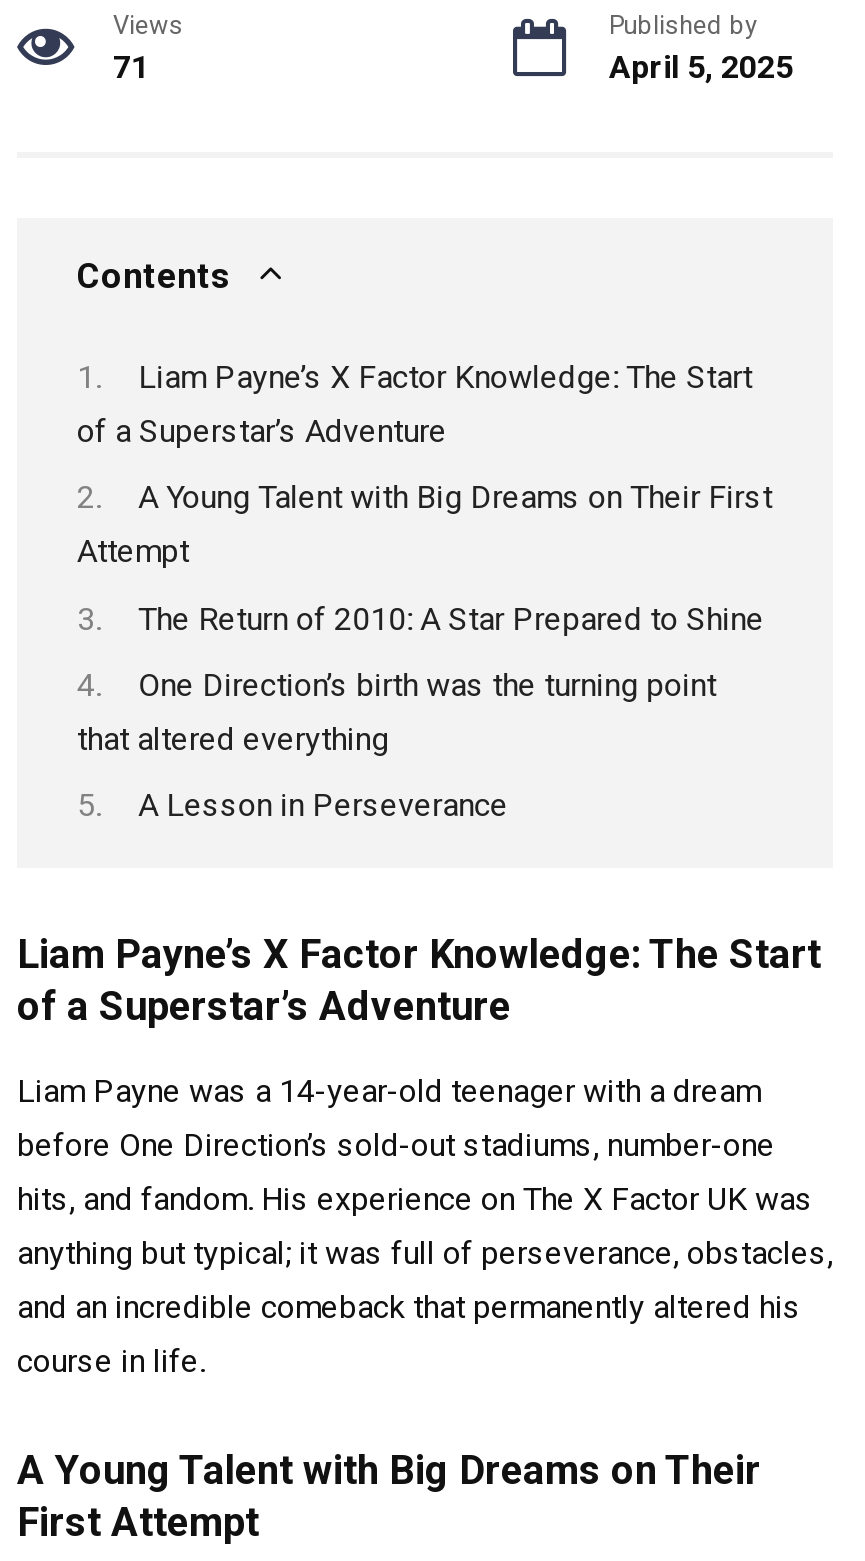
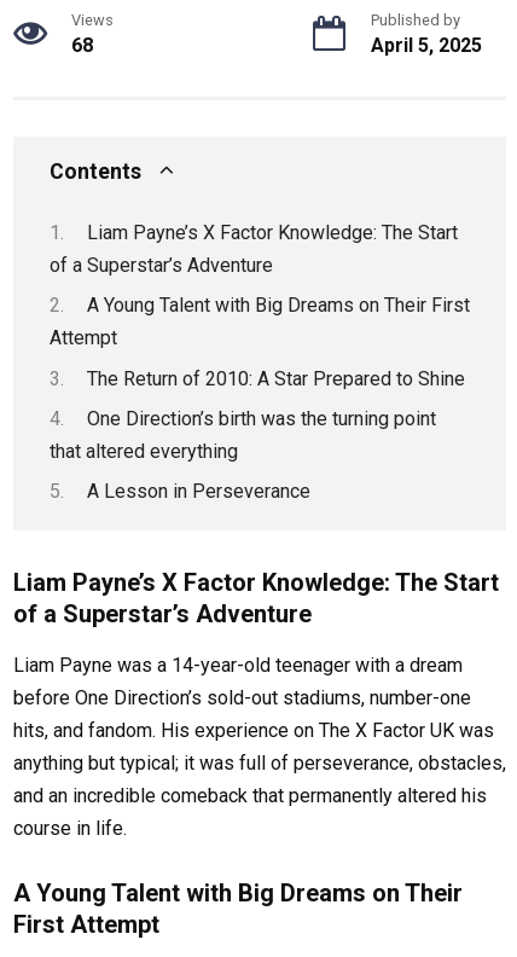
[113,49,149,87] 71 -> [71,34,93,57] 68

